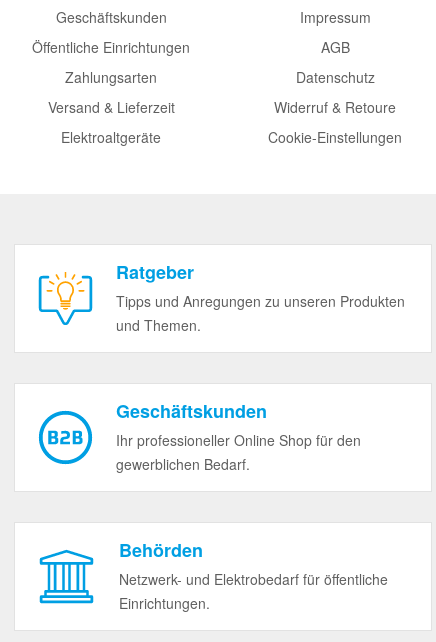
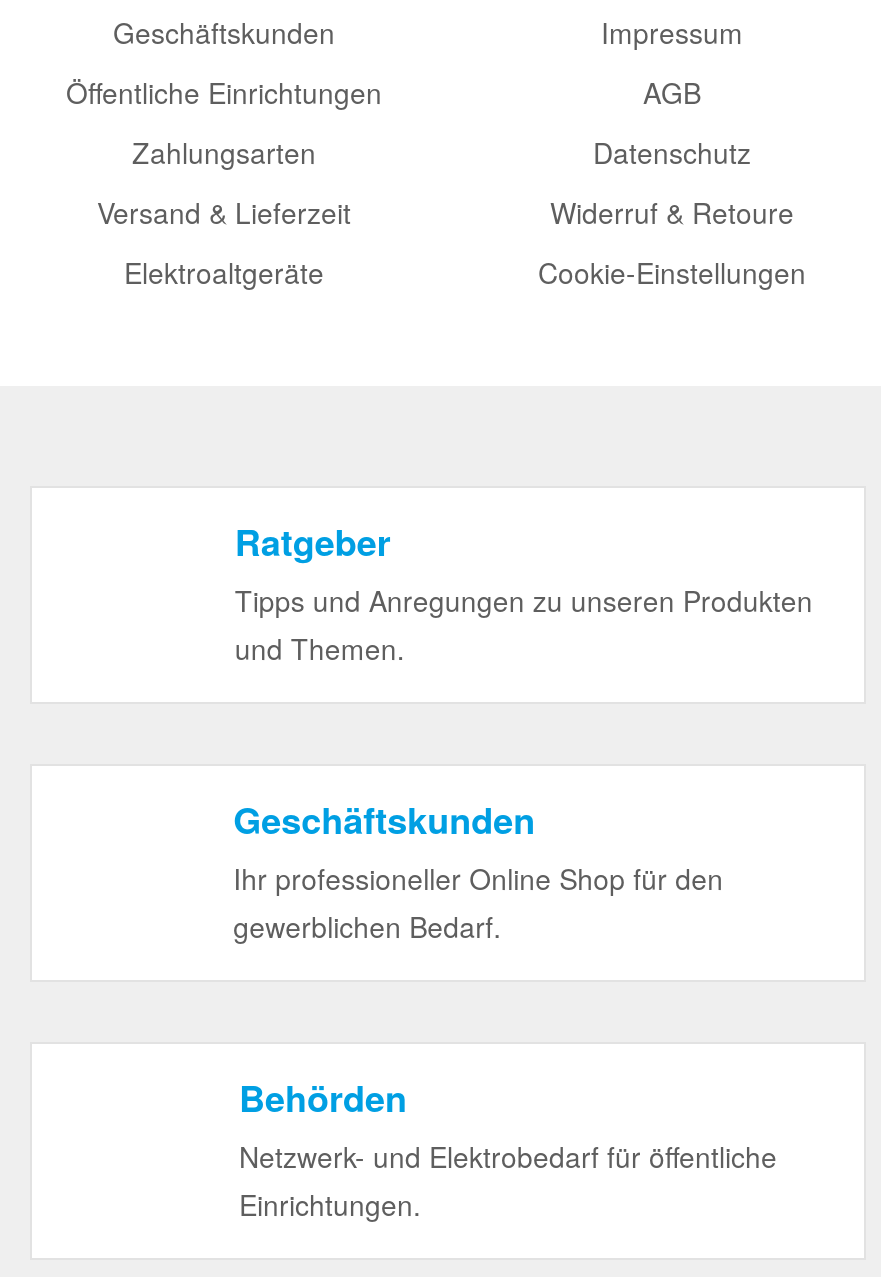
[37,271,94,326] [image] -> none
[37,409,94,466] [image] -> none
[38,548,95,605] [image] -> none

